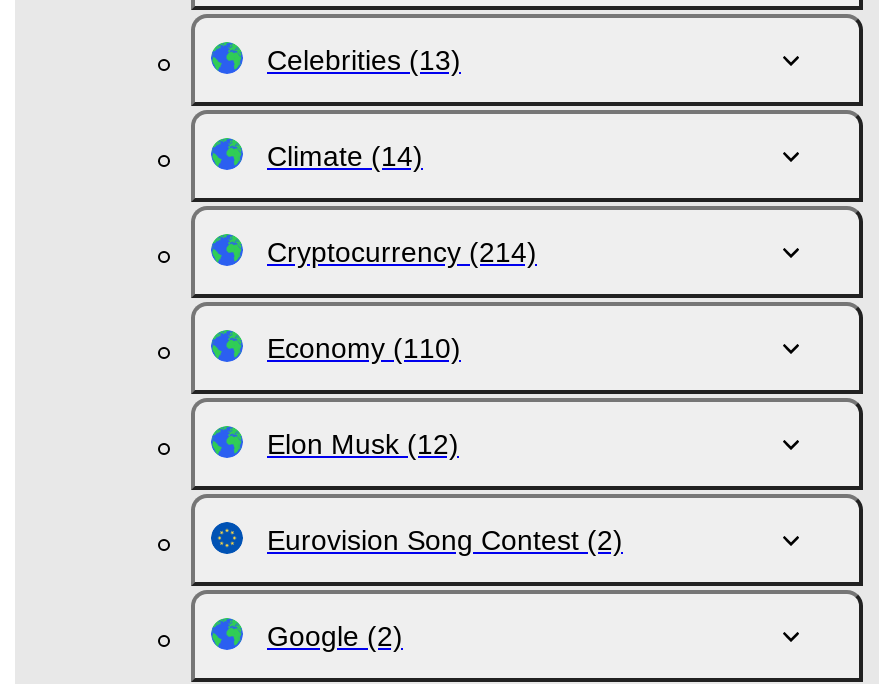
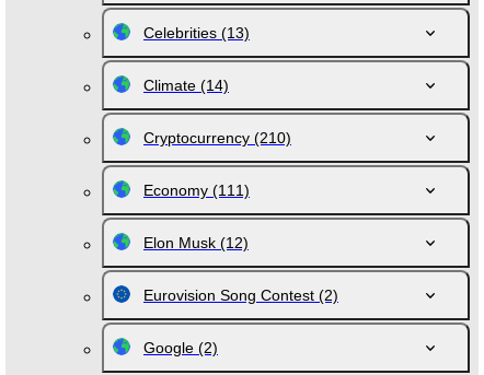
[267,236,537,268] Cryptocurrency (214) -> [143,129,291,147] Cryptocurrency (210)
[267,332,461,364] Economy (110) -> [143,181,250,199] Economy (111)

